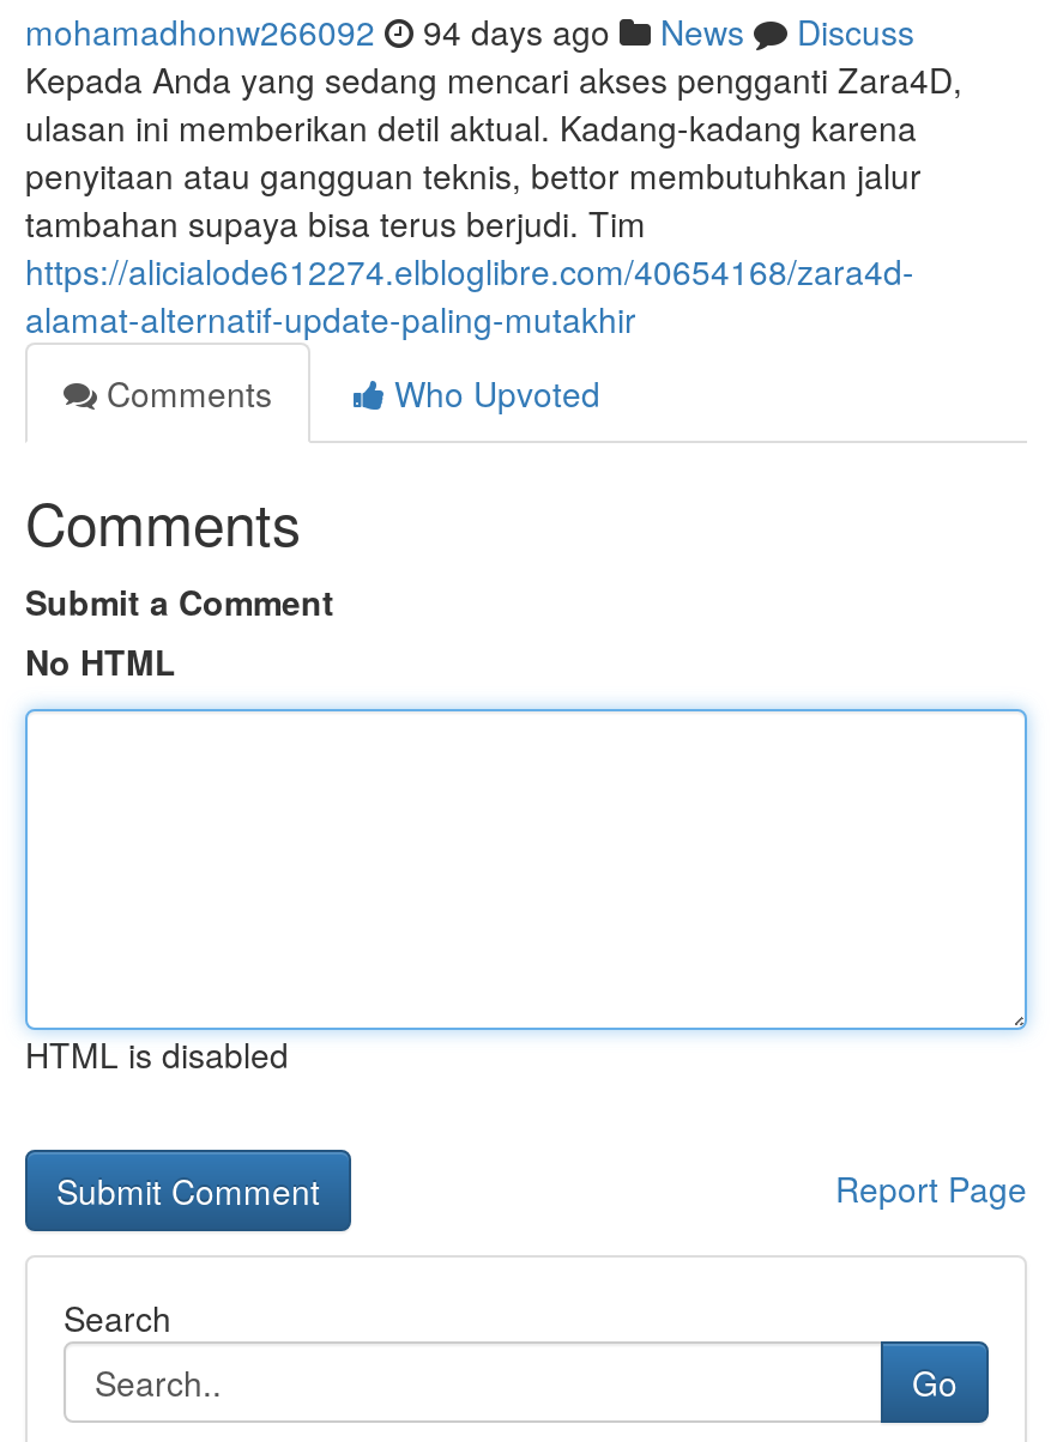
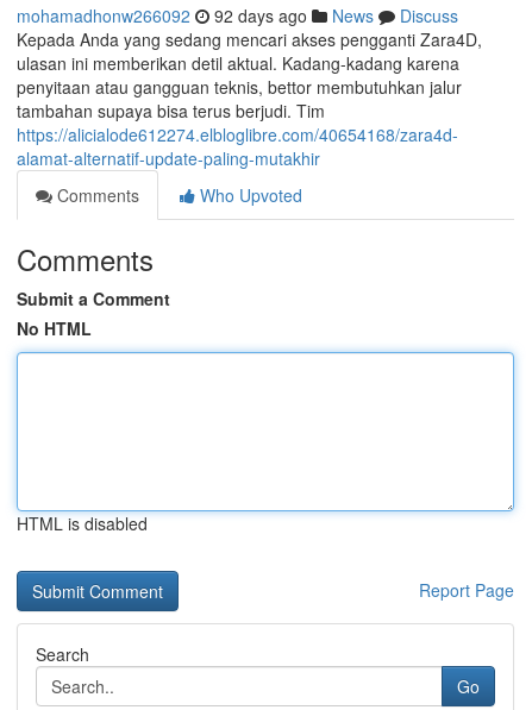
[25,7,914,55] mohamadhonw266092 94 days ago News Discuss -> [17,4,458,27] mohamadhonw266092 92 days ago News Discuss

